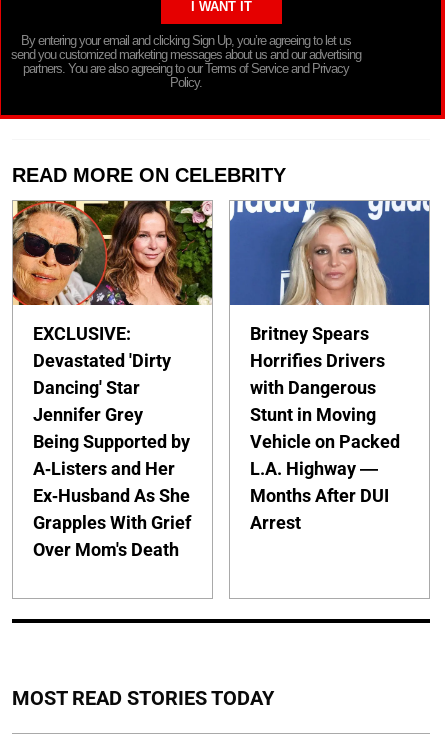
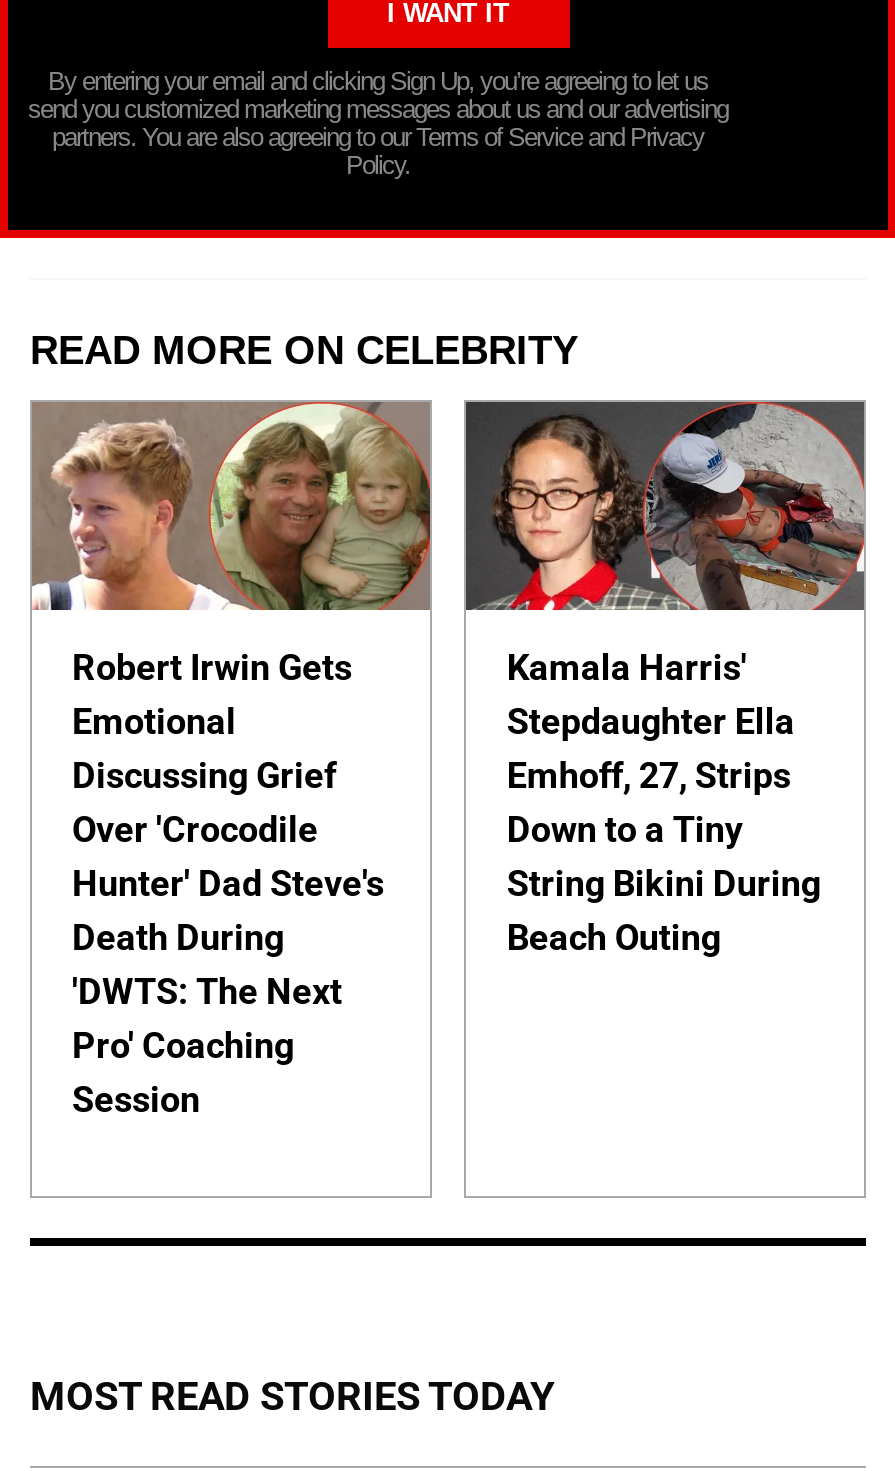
[12,200,213,560] [image] | EXCLUSIVE: | Devastated 'Dirty | Dancing' Star | Jennifer Grey | Being Supported by | A-Listers and Her | Ex-Husband As She | Grapples With Grief | Over Mom's Death -> [30,400,432,1119] [image] | Robert Irwin Gets | Emotional | Discussing Grief | Over 'Crocodile | Hunter' Dad Steve's | Death During | 'DWTS: The Next | Pro' Coaching | Session
[229,200,430,533] [image] | Britney Spears | Horrifies Drivers | with Dangerous | Stunt in Moving | Vehicle on Packed | L.A. Highway — | Months After DUI | Arrest -> [464,400,866,957] [image] | Kamala Harris' | Stepdaughter Ella | Emhoff, 27, Strips | Down to a Tiny | String Bikini During | Beach Outing

